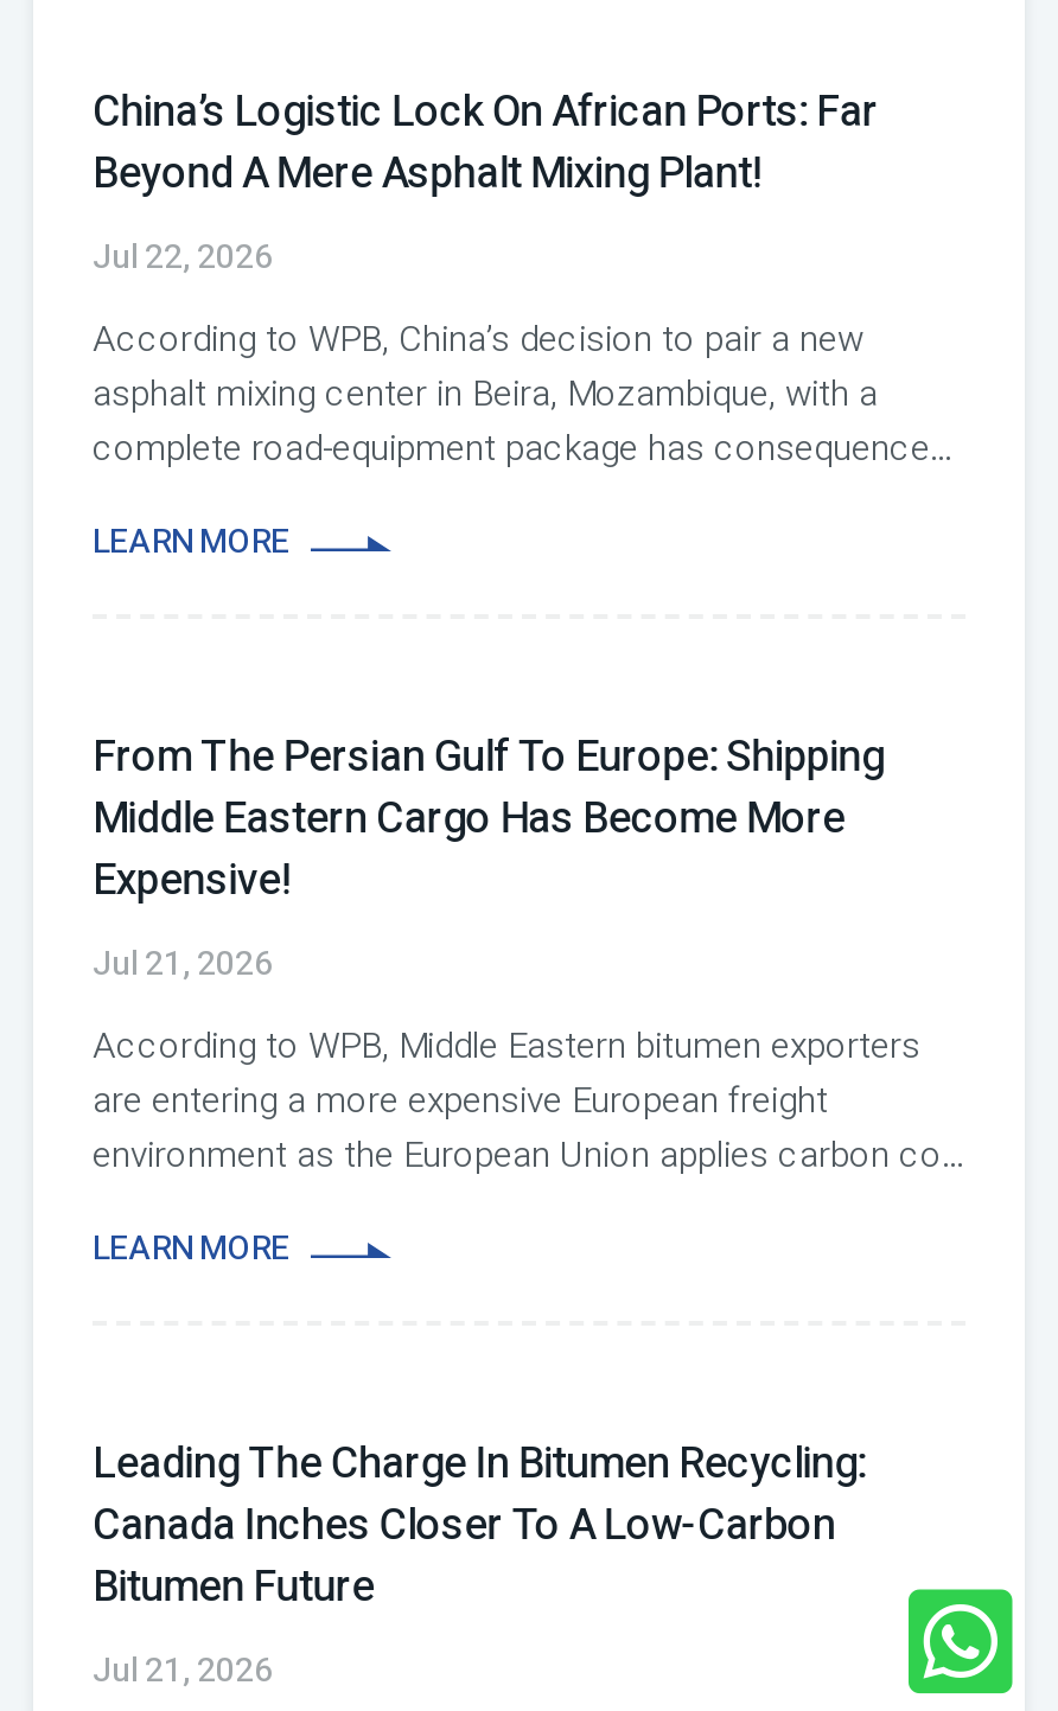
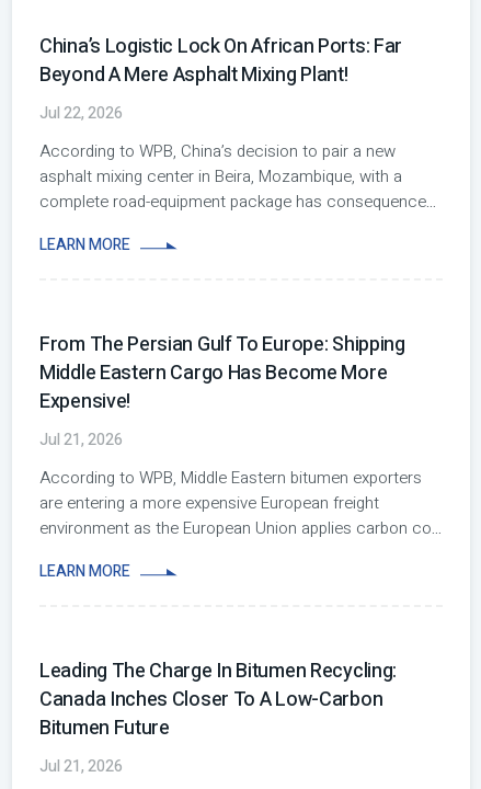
[906,1586,1015,1696] [image] -> none

